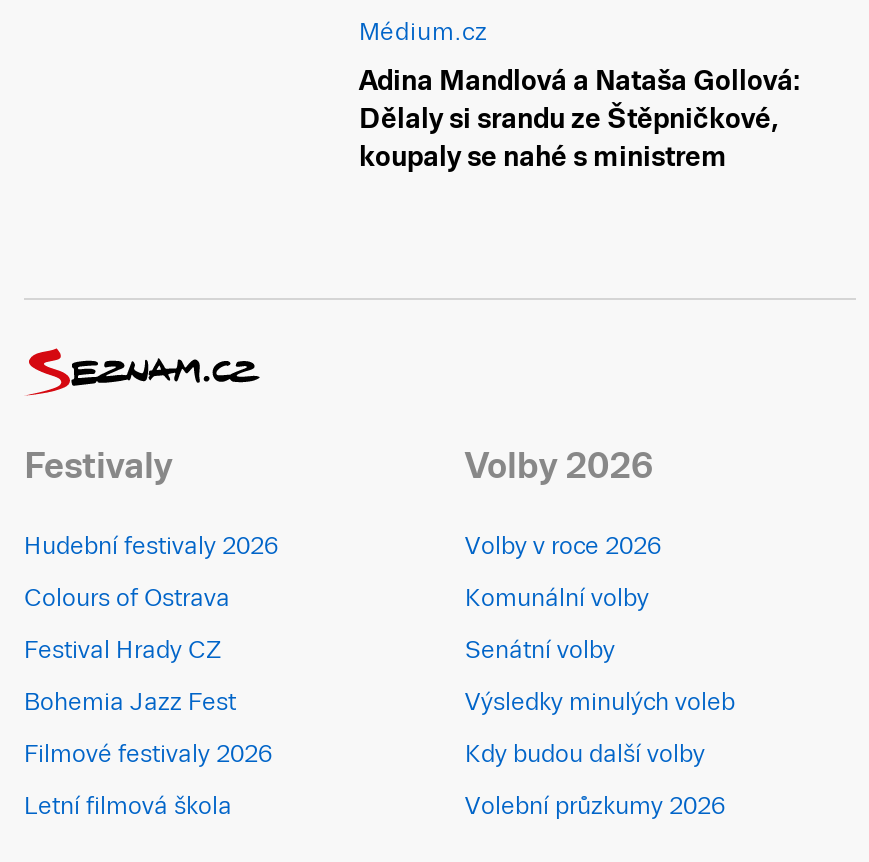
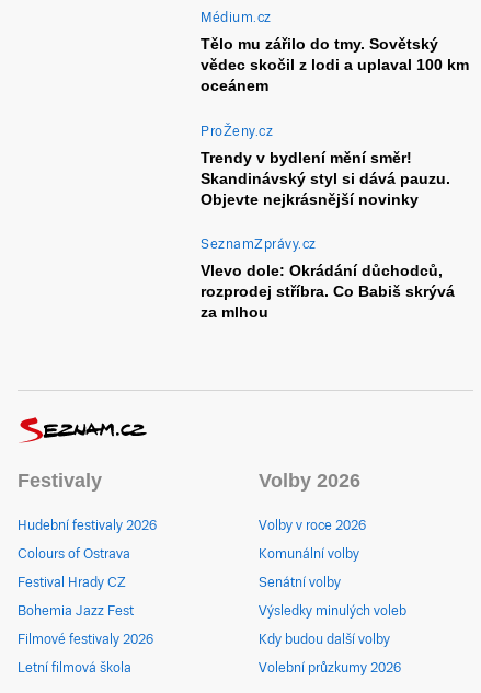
[359,65,801,173] Adina Mandlová a Nataša Gollová: | Dělaly si srandu ze Štěpničkové, | koupaly se nahé s ministrem -> [201,35,469,321] Tělo mu zářilo do tmy. Sovětský | vědec skočil z lodi a uplaval 100 km | oceánem | ProŽeny.cz | Trendy v bydlení mění směr! | Skandinávský styl si dává pauzu. | Objevte nejkrásnější novinky | SeznamZprávy.cz | Vlevo dole: Okrádání důchodců, | rozprodej stříbra. Co Babiš skrývá | za mlhou

